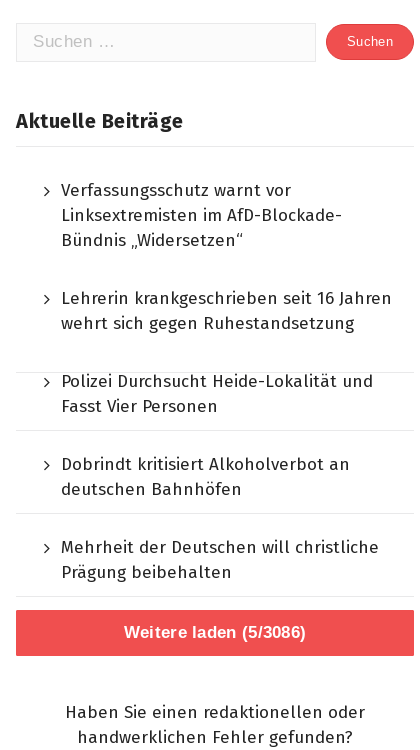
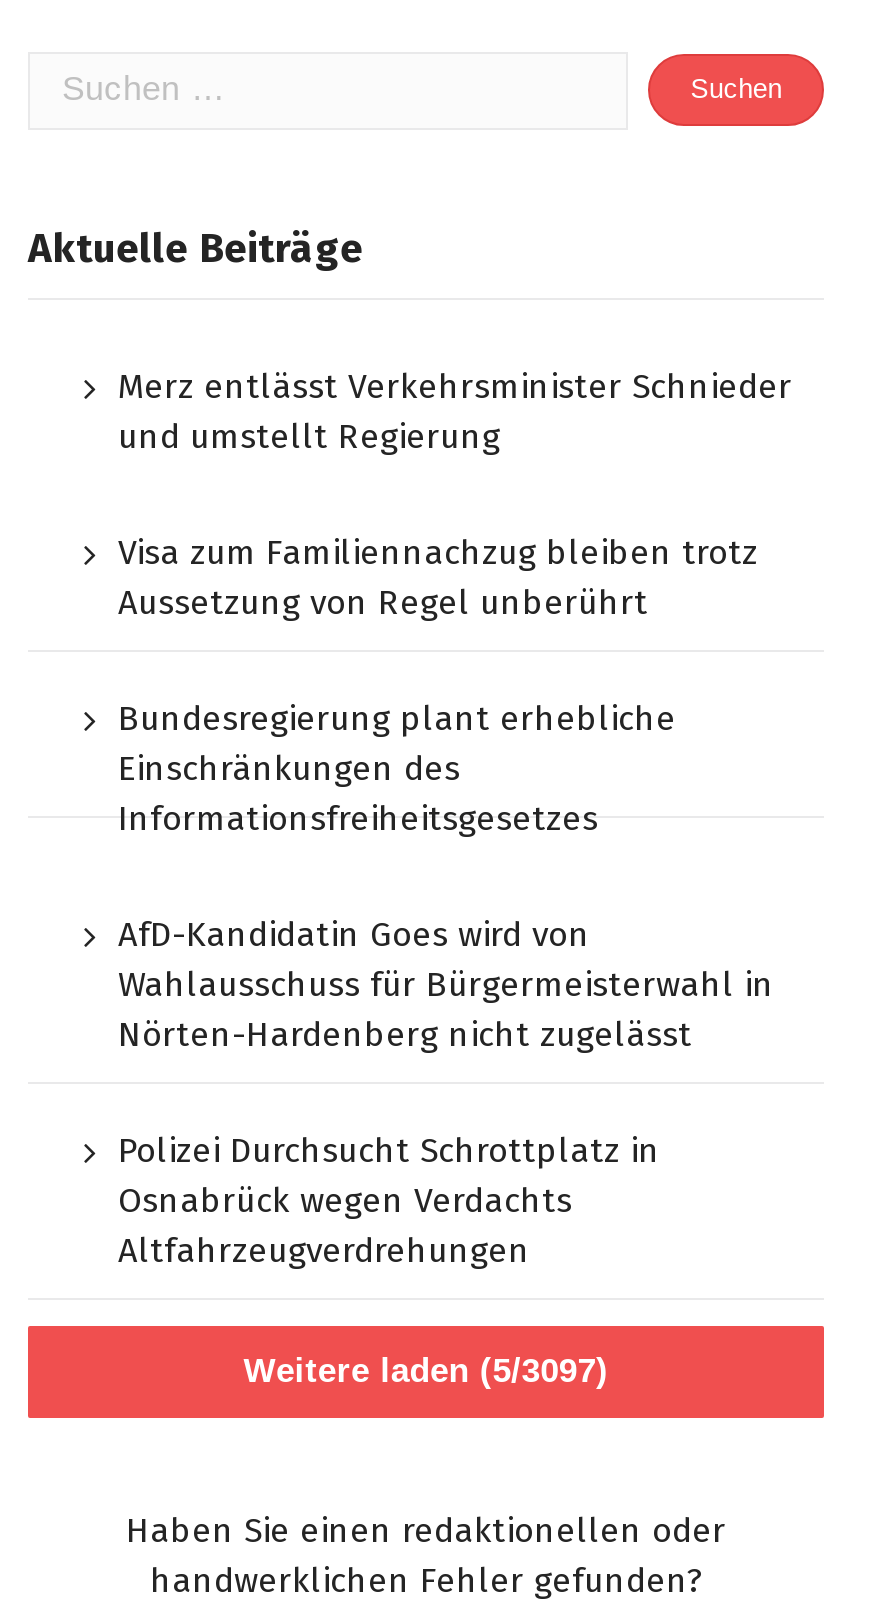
[61,179,342,250] Verfassungsschutz warnt vor | Linksextremisten im AfD-Blockade- | Bündnis „Widersetzen“ -> [118,365,792,457] Merz entlässt Verkehrsminister Schnieder | und umstellt Regierung
[61,287,392,333] Lehrerin krankgeschrieben seit 16 Jahren | wehrt sich gegen Ruhestandsetzung -> [118,531,758,623] Visa zum Familiennachzug bleiben trotz | Aussetzung von Regel unberührt
[61,370,373,416] Polizei Durchsucht Heide-Lokalität und | Fasst Vier Personen -> [118,697,676,839] Bundesregierung plant erhebliche | Einschränkungen des | Informationsfreiheitsgesetzes
[61,453,350,499] Dobrindt kritisiert Alkoholverbot an | deutschen Bahnhöfen -> [118,913,774,1055] AfD-Kandidatin Goes wird von | Wahlausschuss für Bürgermeisterwahl in | Nörten-Hardenberg nicht zugelässt
[61,536,379,582] Mehrheit der Deutschen will christliche | Prägung beibehalten -> [118,1129,660,1271] Polizei Durchsucht Schrottplatz in | Osnabrück wegen Verdachts | Altfahrzeugverdrehungen
[124,622,306,641] Weitere laden (5/3086) -> [243,1351,609,1389] Weitere laden (5/3097)

